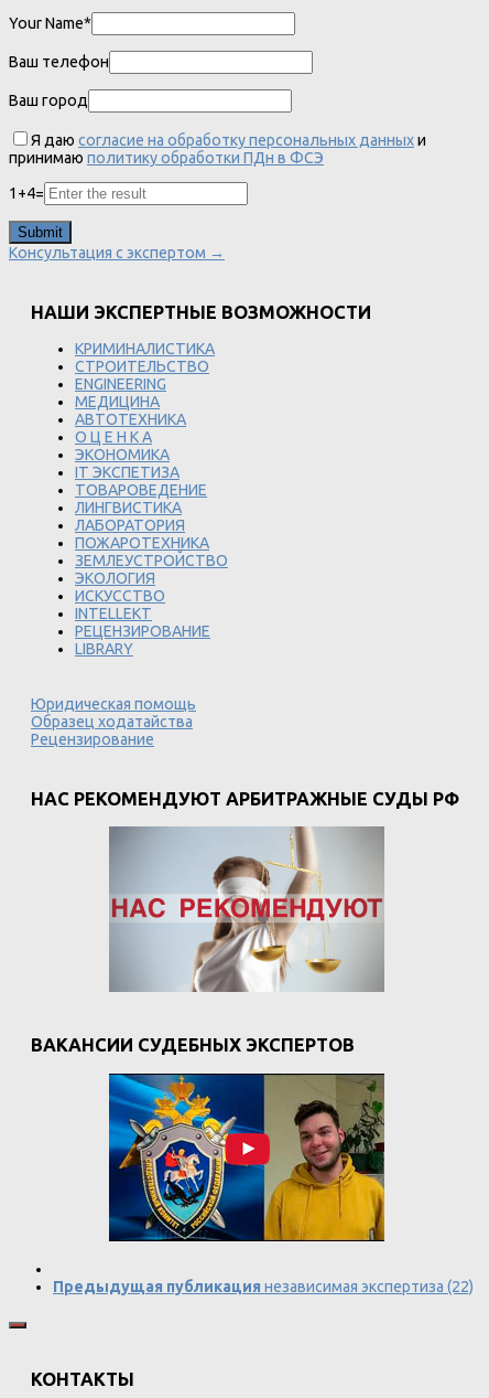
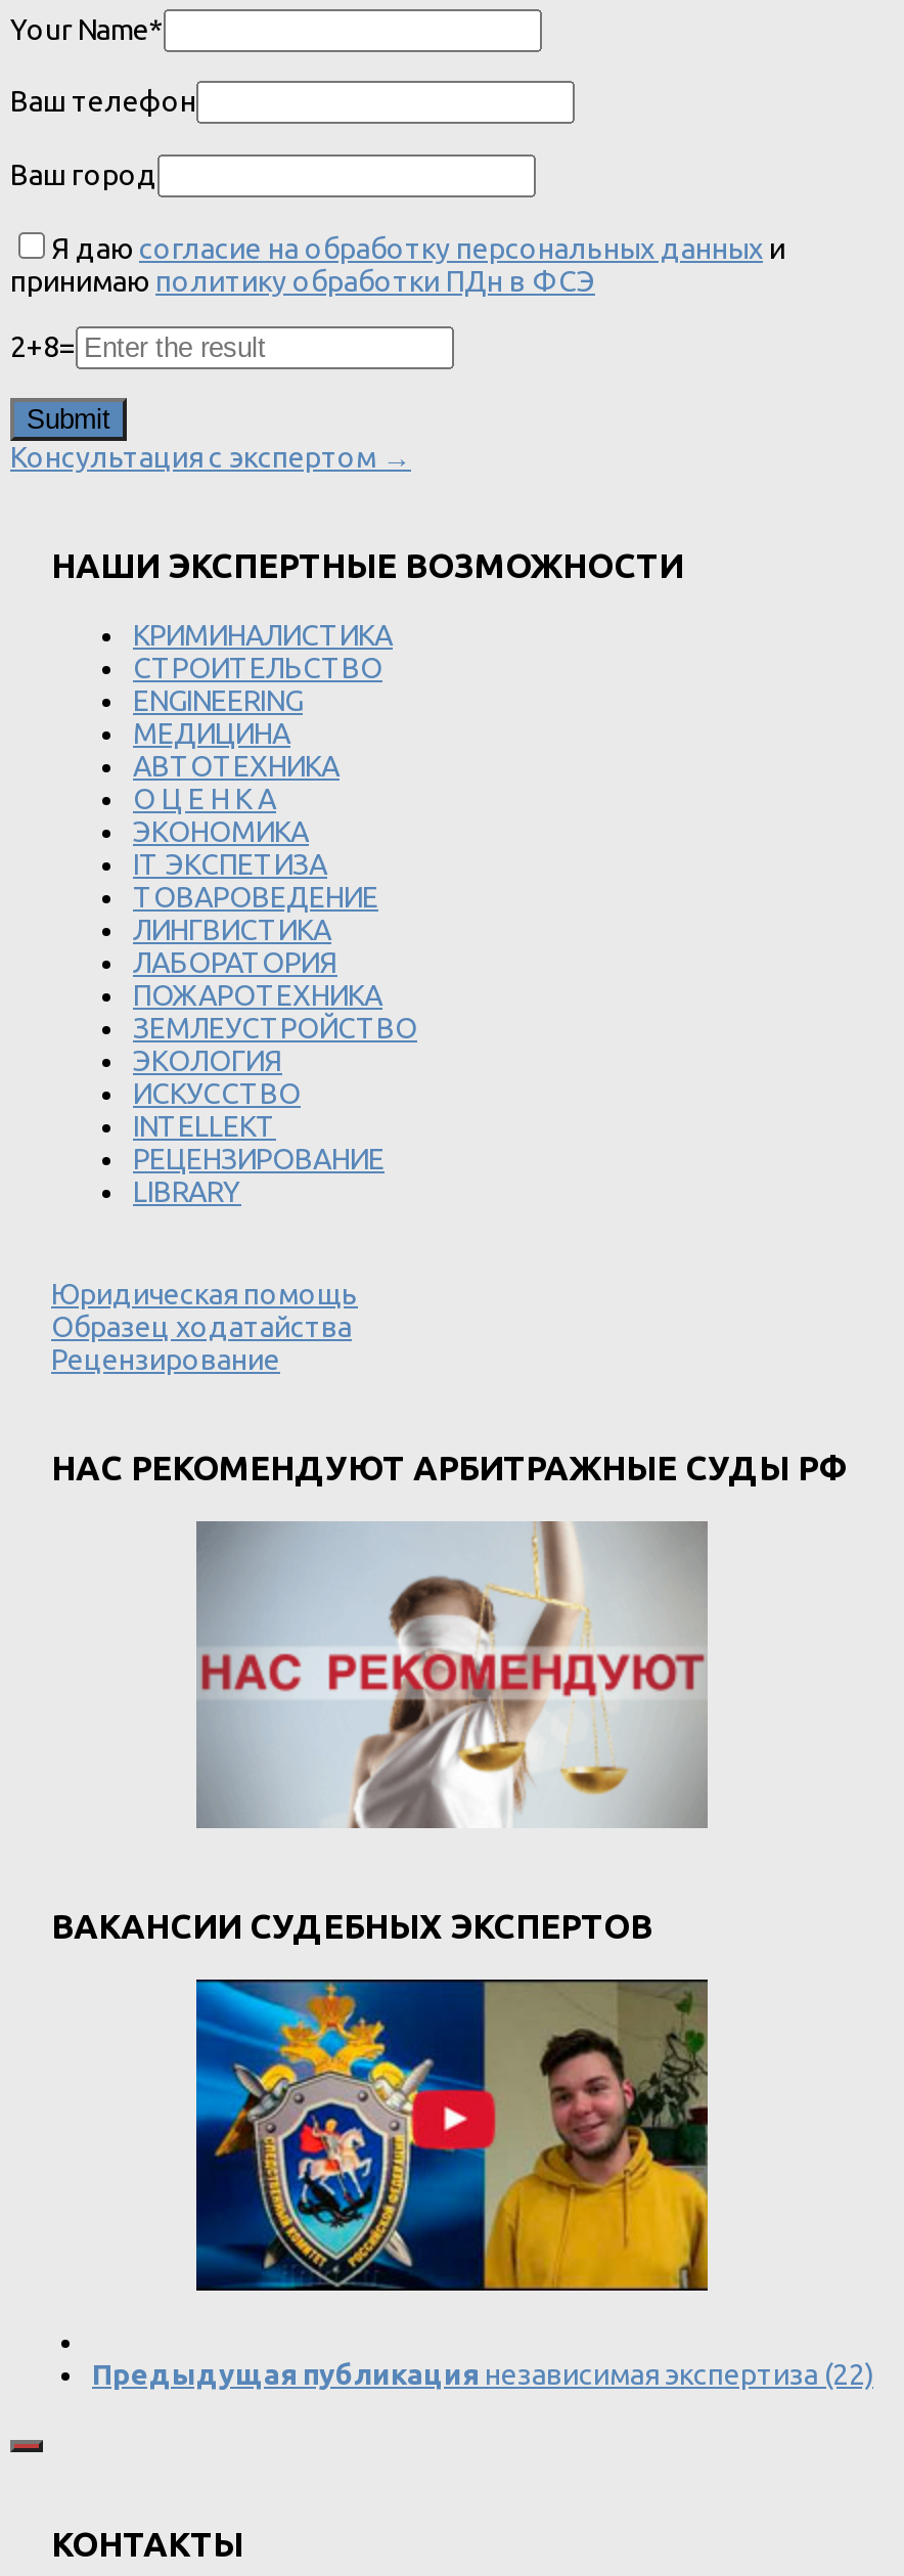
[9,184,44,202] 1+4= -> [10,329,76,362] 2+8=

